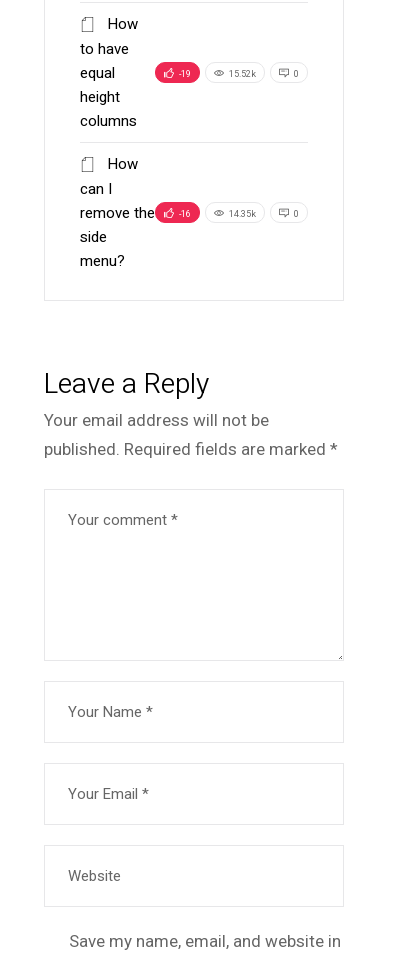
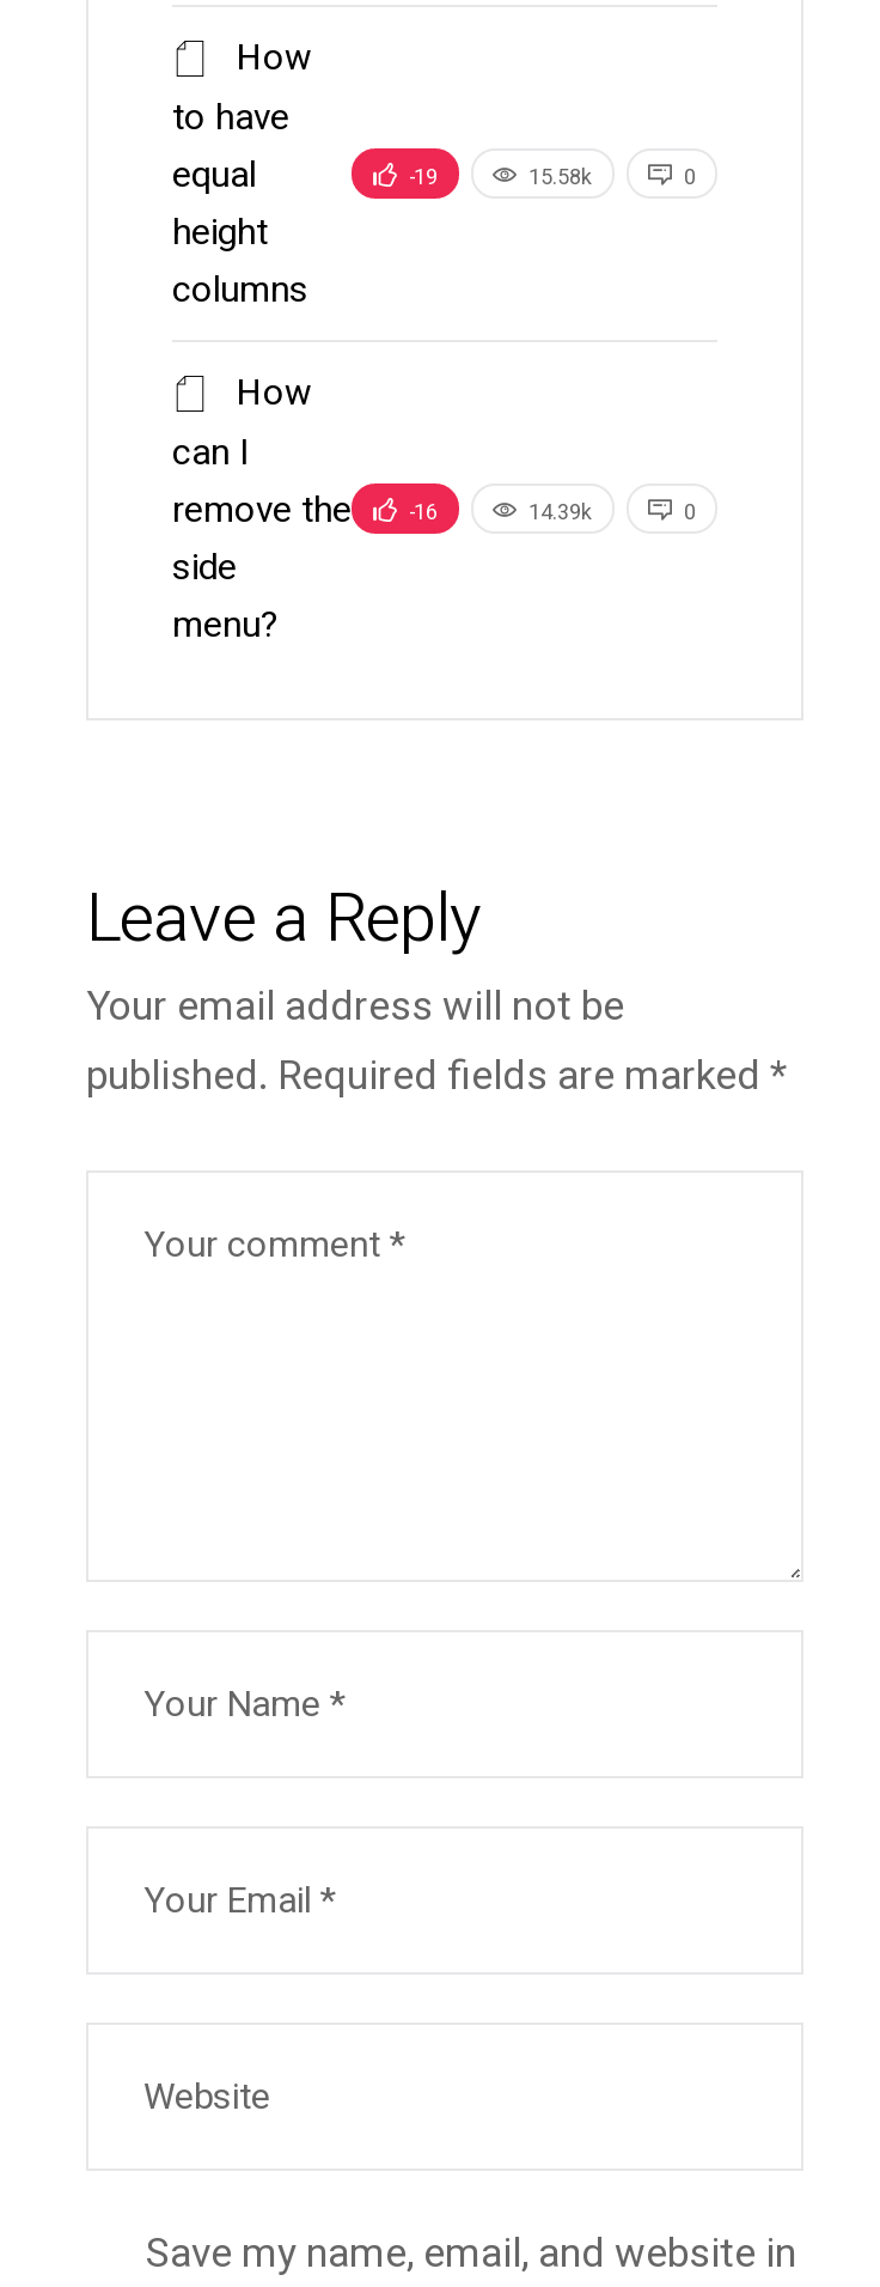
[229,68,256,81] 15.52k -> [528,162,593,193] 15.58k
[229,208,256,221] 14.35k -> [528,497,593,528] 14.39k

